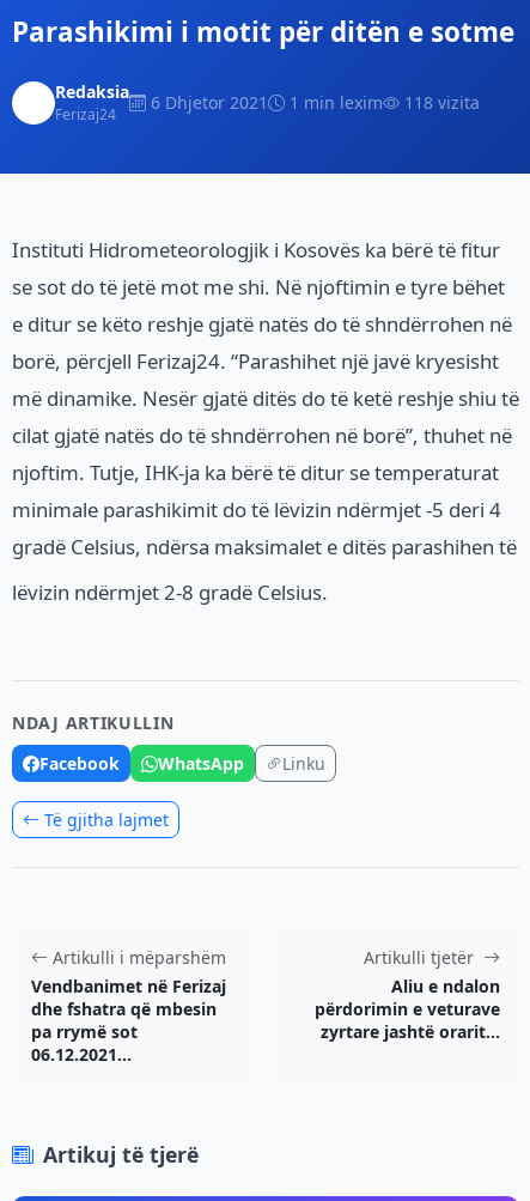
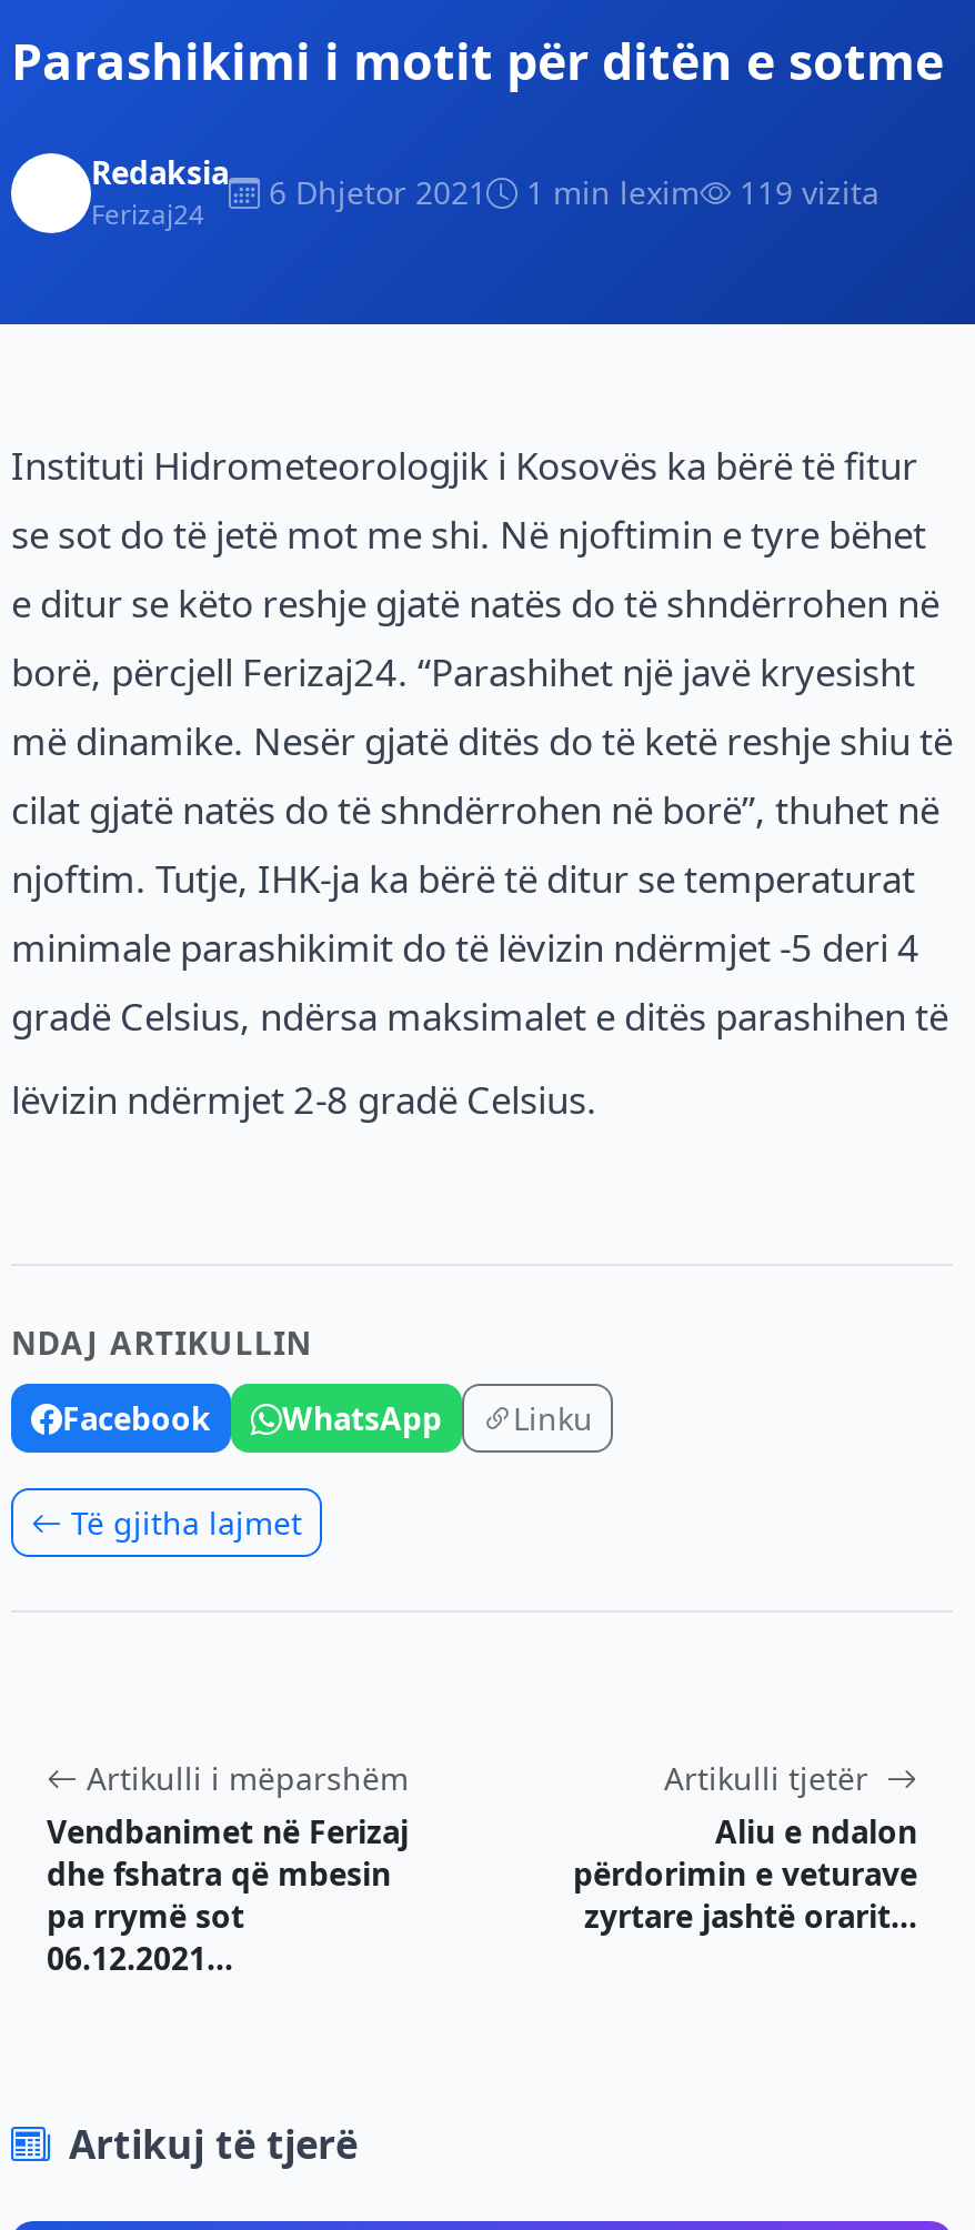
[55,80,480,114] Redaksia 6 Dhjetor 2021 1 min lexim 118 vizita -> [91,151,879,213] Redaksia 6 Dhjetor 2021 1 min lexim 119 vizita

